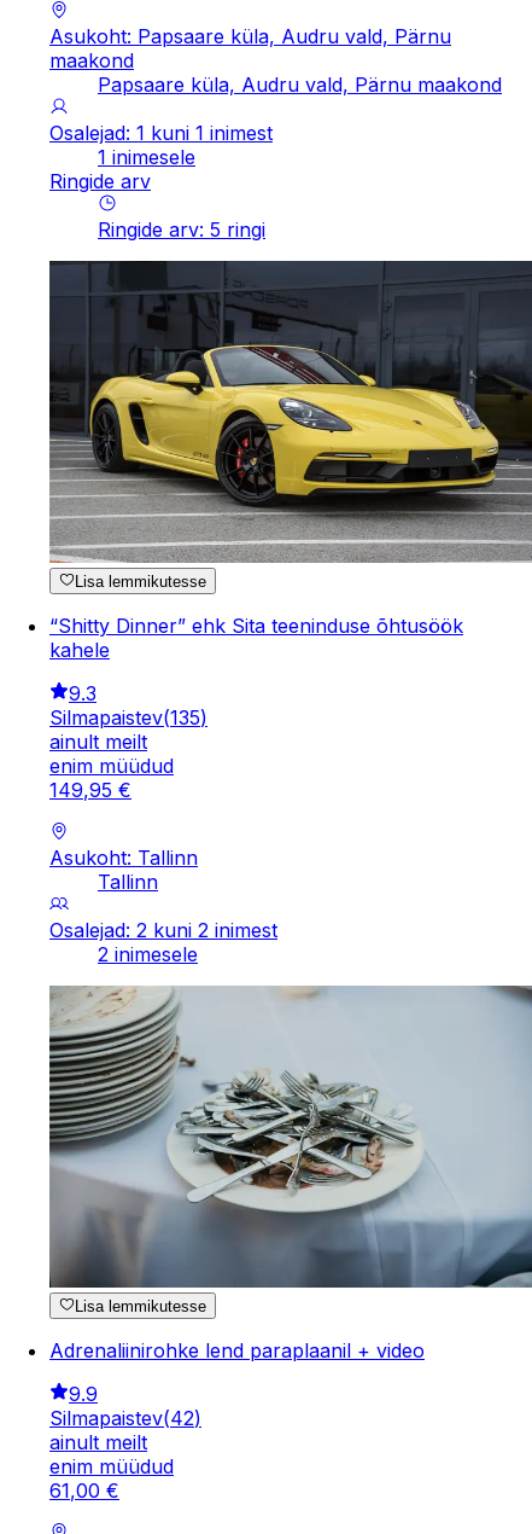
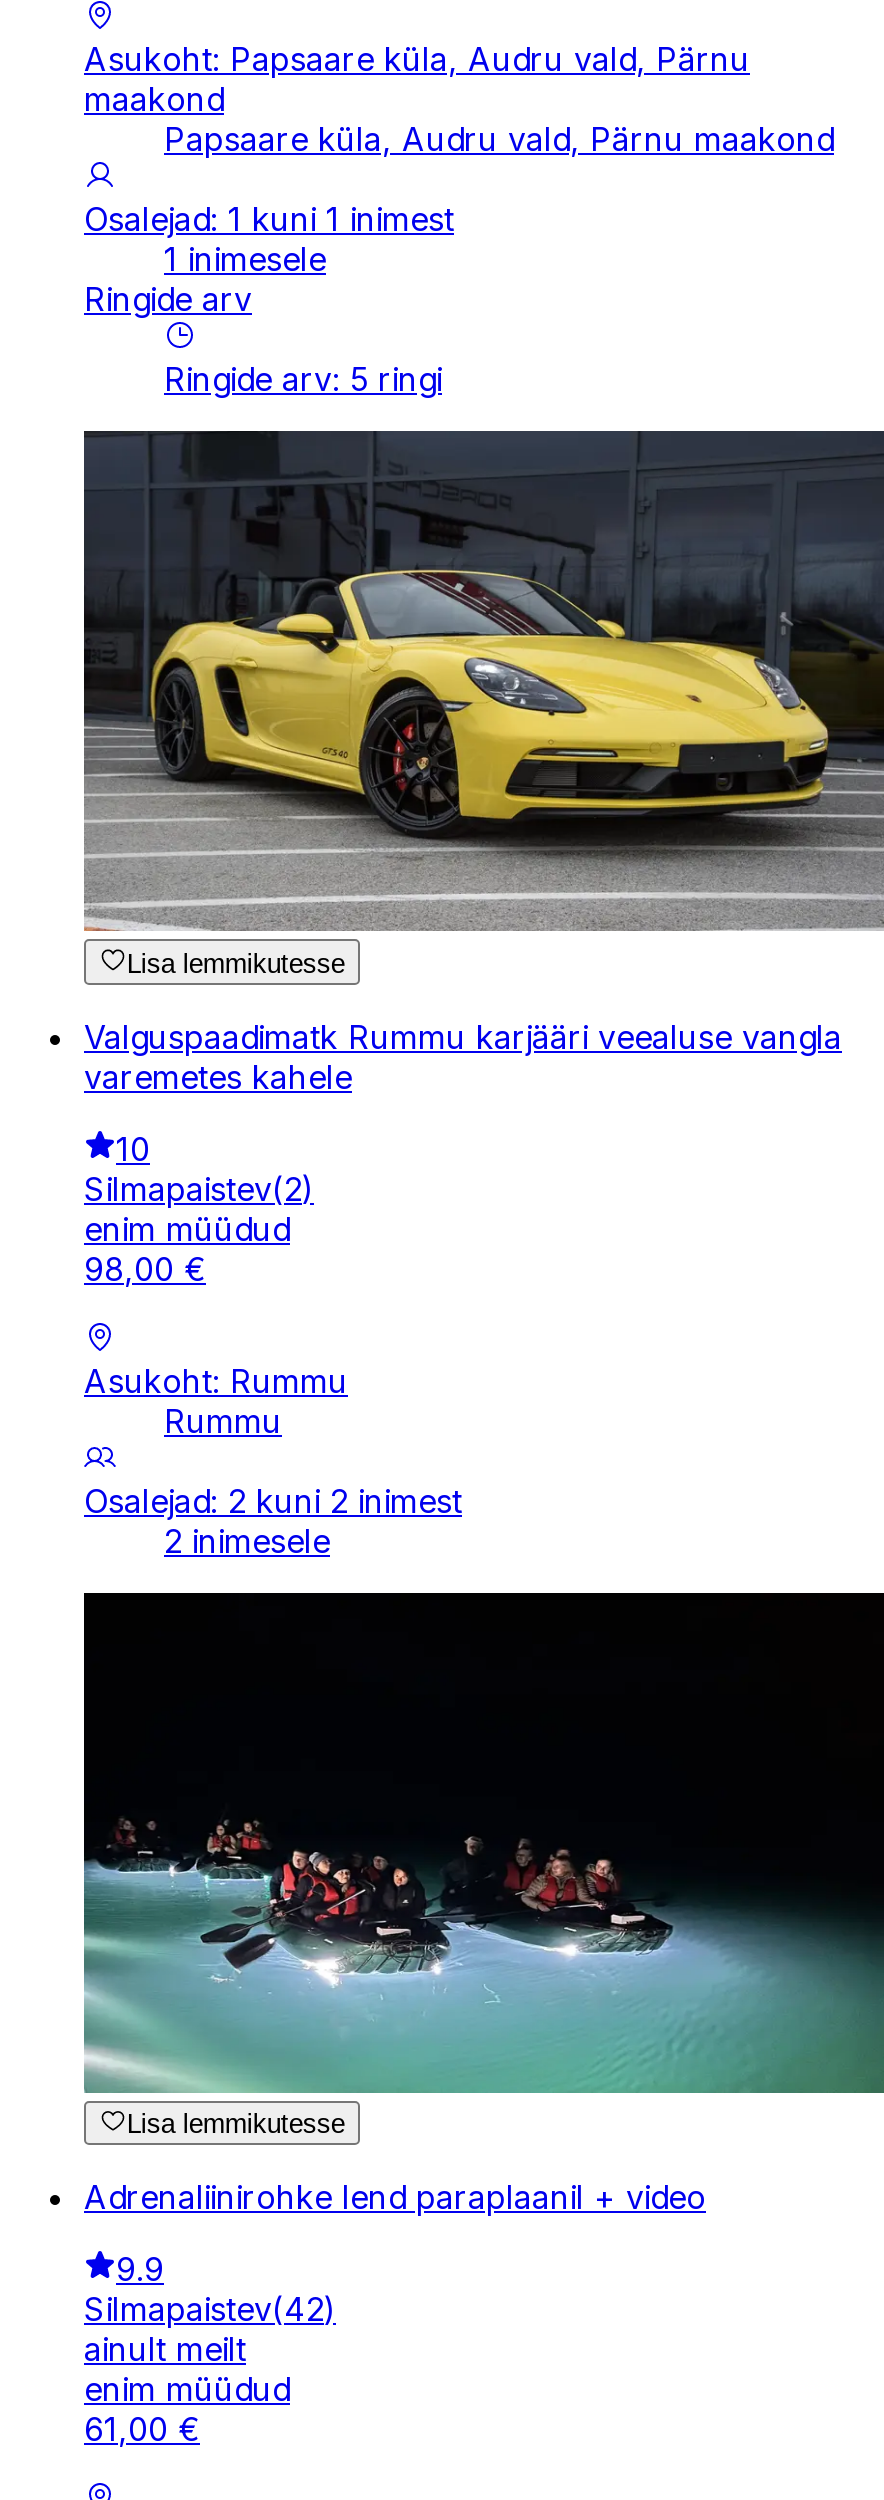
[49,614,463,662] “Shitty Dinner” ehk Sita teeninduse õhtusöök | kahele -> [84,1016,842,1096] Valguspaadimatk Rummu karjääri veealuse vangla | varemetes kahele
[49,681,207,754] 9.3 | Silmapaistev(135) | ainult meilt -> [84,1128,314,1208] 10 | Silmapaistev(2)
[49,778,131,802] 149,95 € -> [84,1248,206,1288] 98,00 €
[49,846,198,894] Asukoht: Tallinn | Tallinn -> [84,1360,348,1440] Asukoht: Rummu | Rummu
[48,986,528,1289] [image] -> [84,1592,878,2094] [image]

